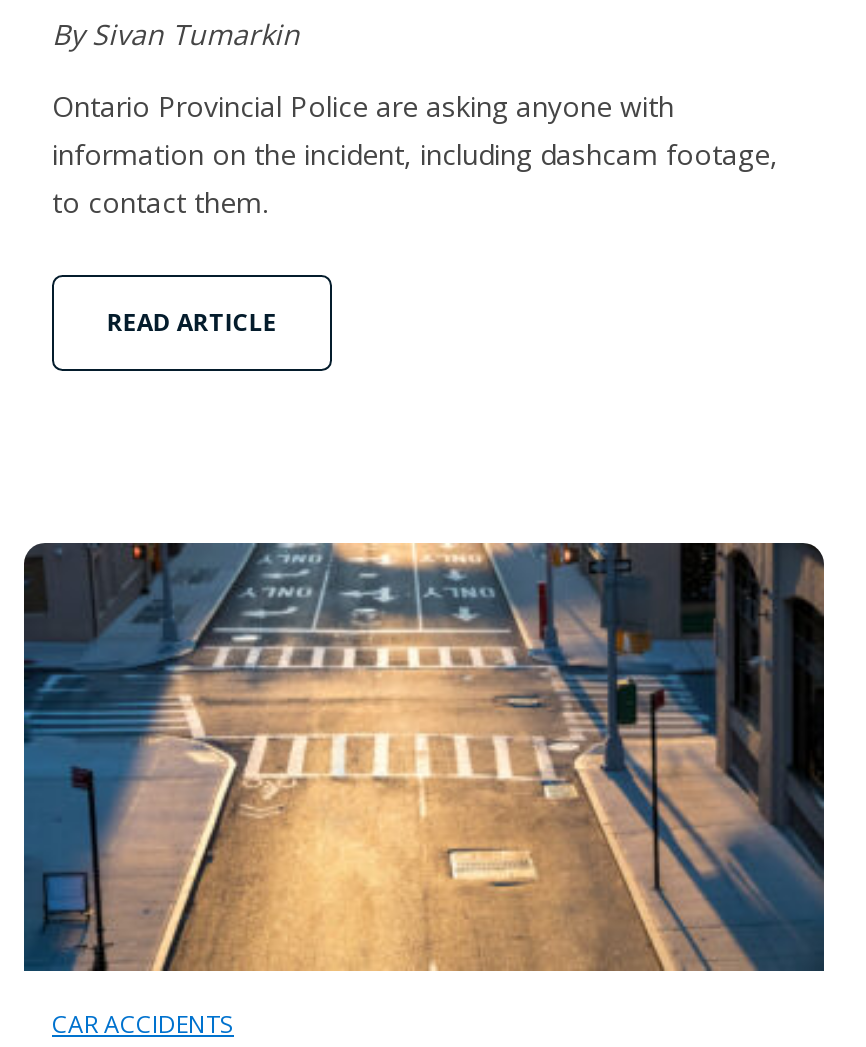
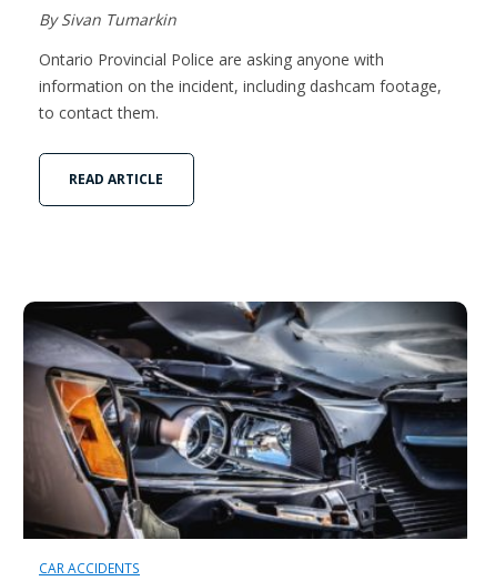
[24,541,826,973] [image] -> [23,300,468,540] [image]

